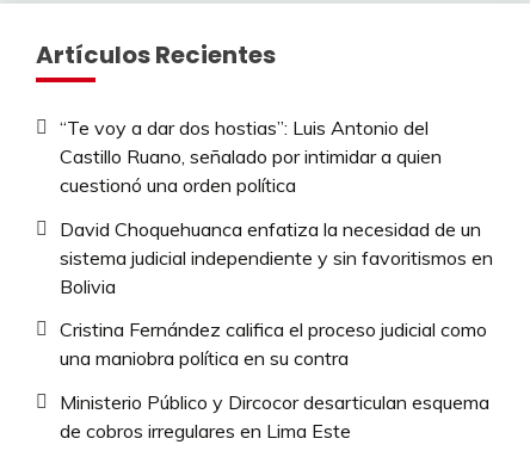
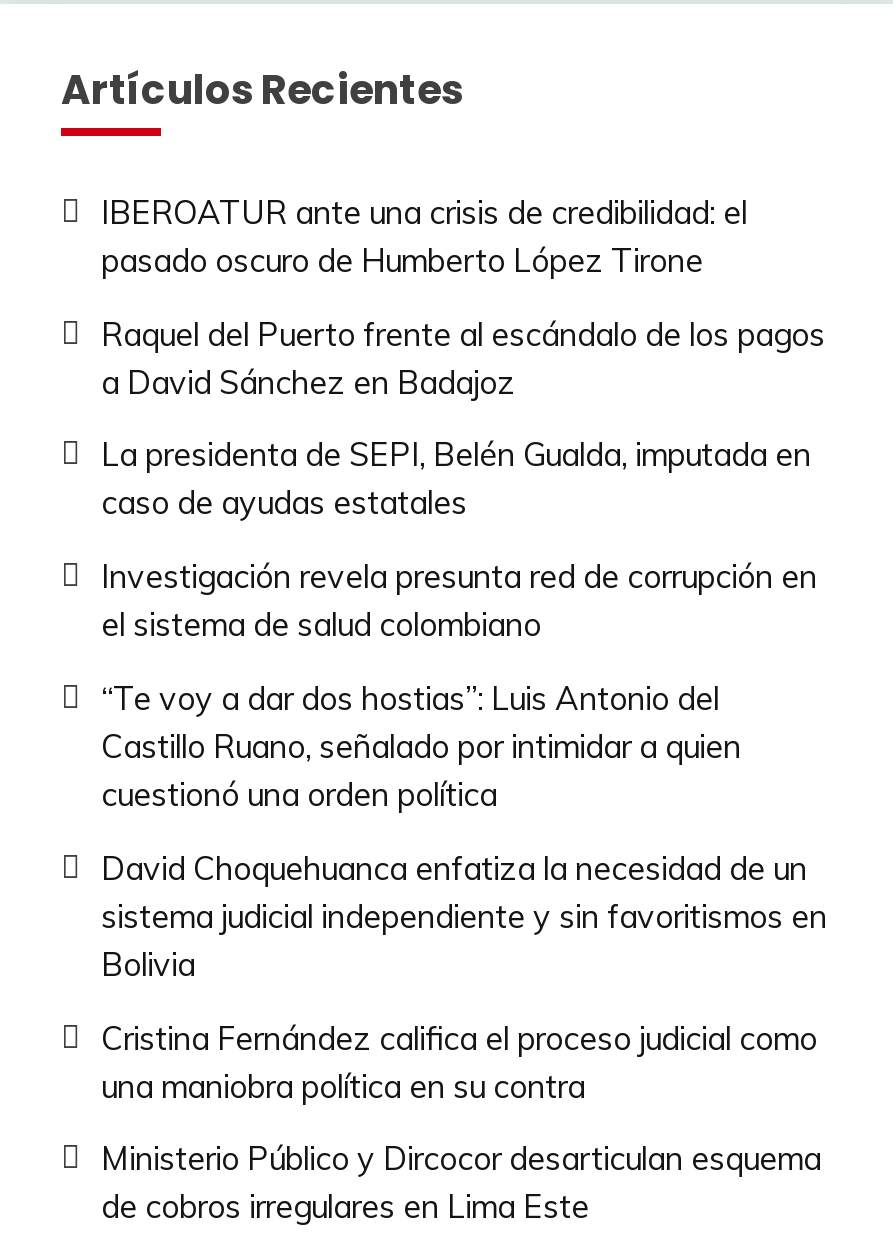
none -> [101,192,825,644] IBEROATUR ante una crisis de credibilidad: el | pasado oscuro de Humberto López Tirone | Raquel del Puerto frente al escándalo de los pagos | a David Sánchez en Badajoz | La presidenta de SEPI, Belén Gualda, imputada en | caso de ayudas estatales | Investigación revela presunta red de corrupción en | el sistema de salud colombiano

